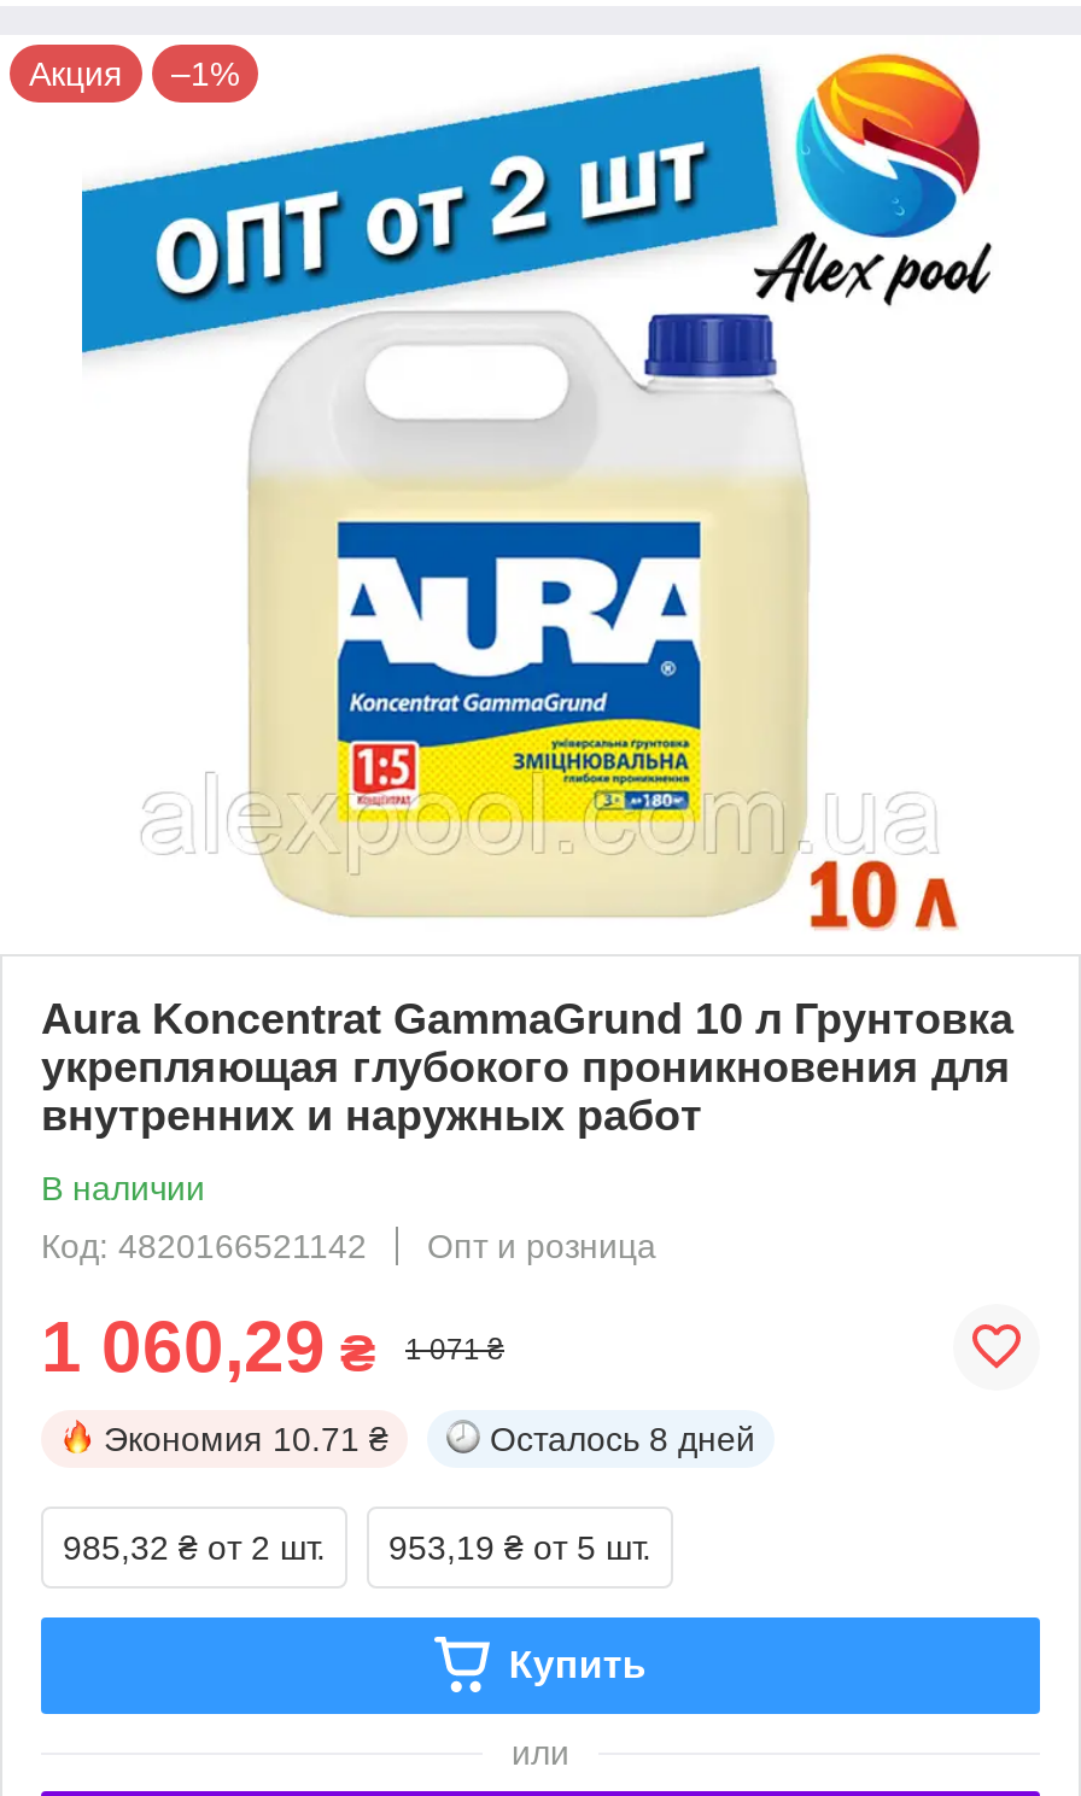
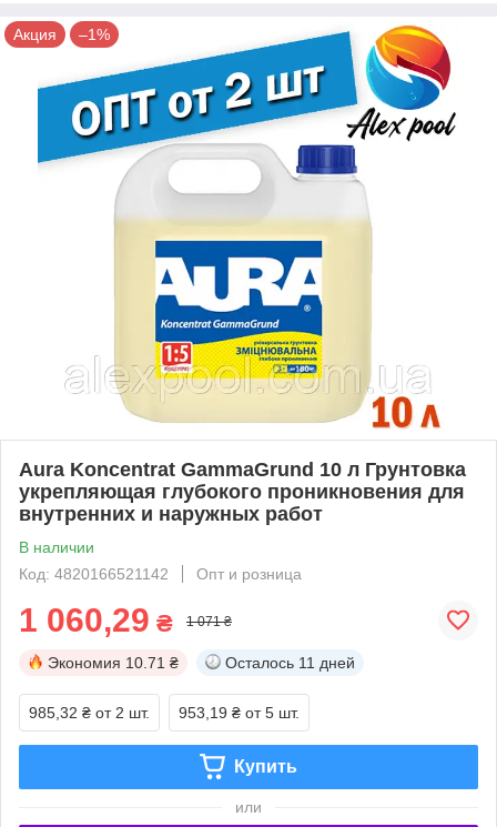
[490,1419,755,1458] Осталось 8 дней -> [225,654,355,671] Осталось 11 дней

